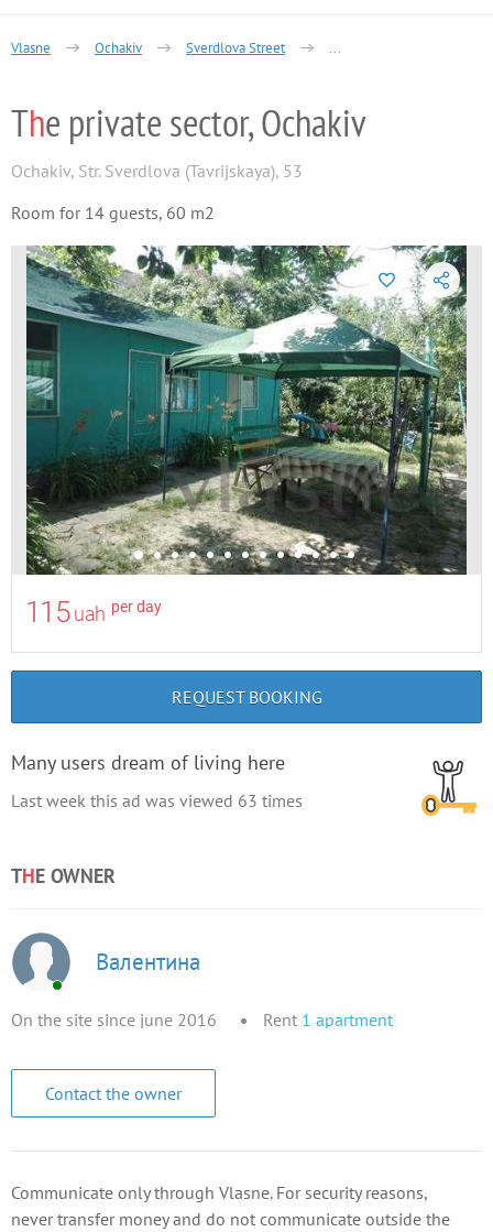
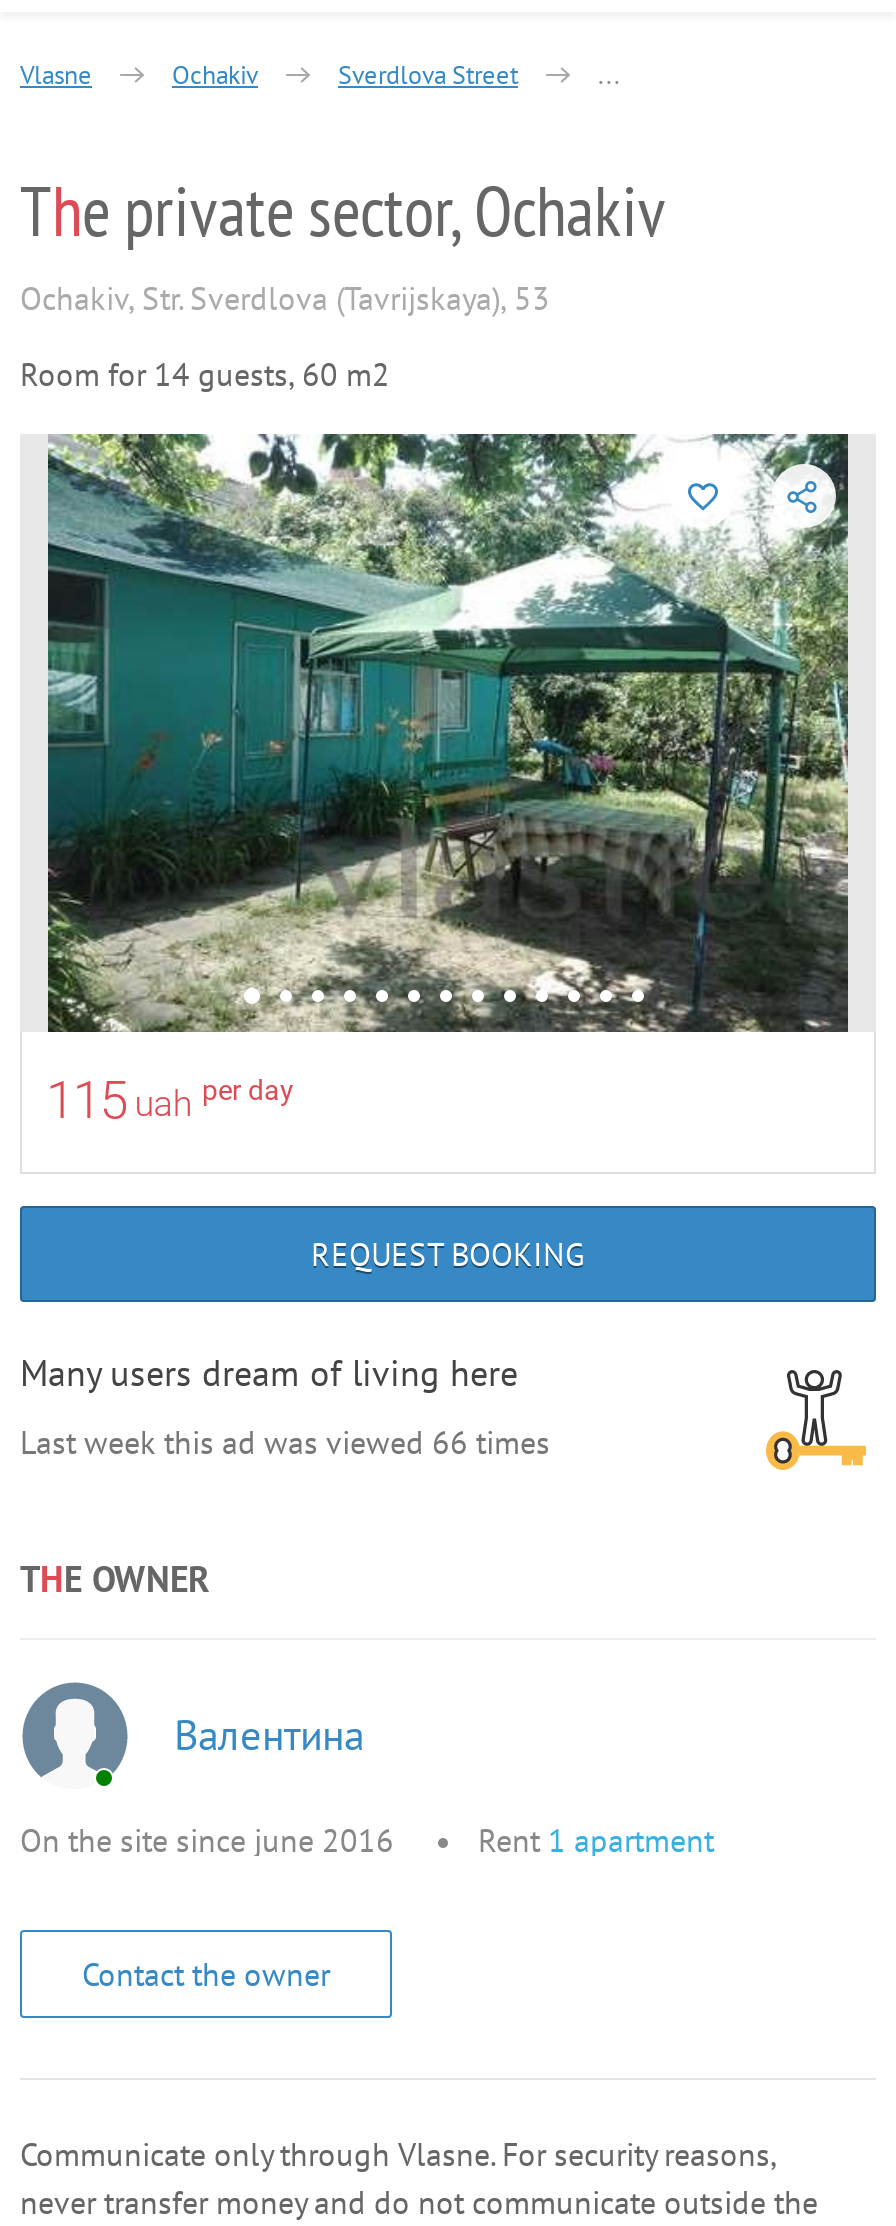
[11,789,303,811] Last week this ad was viewed 63 times -> [20,1422,550,1462] Last week this ad was viewed 66 times

